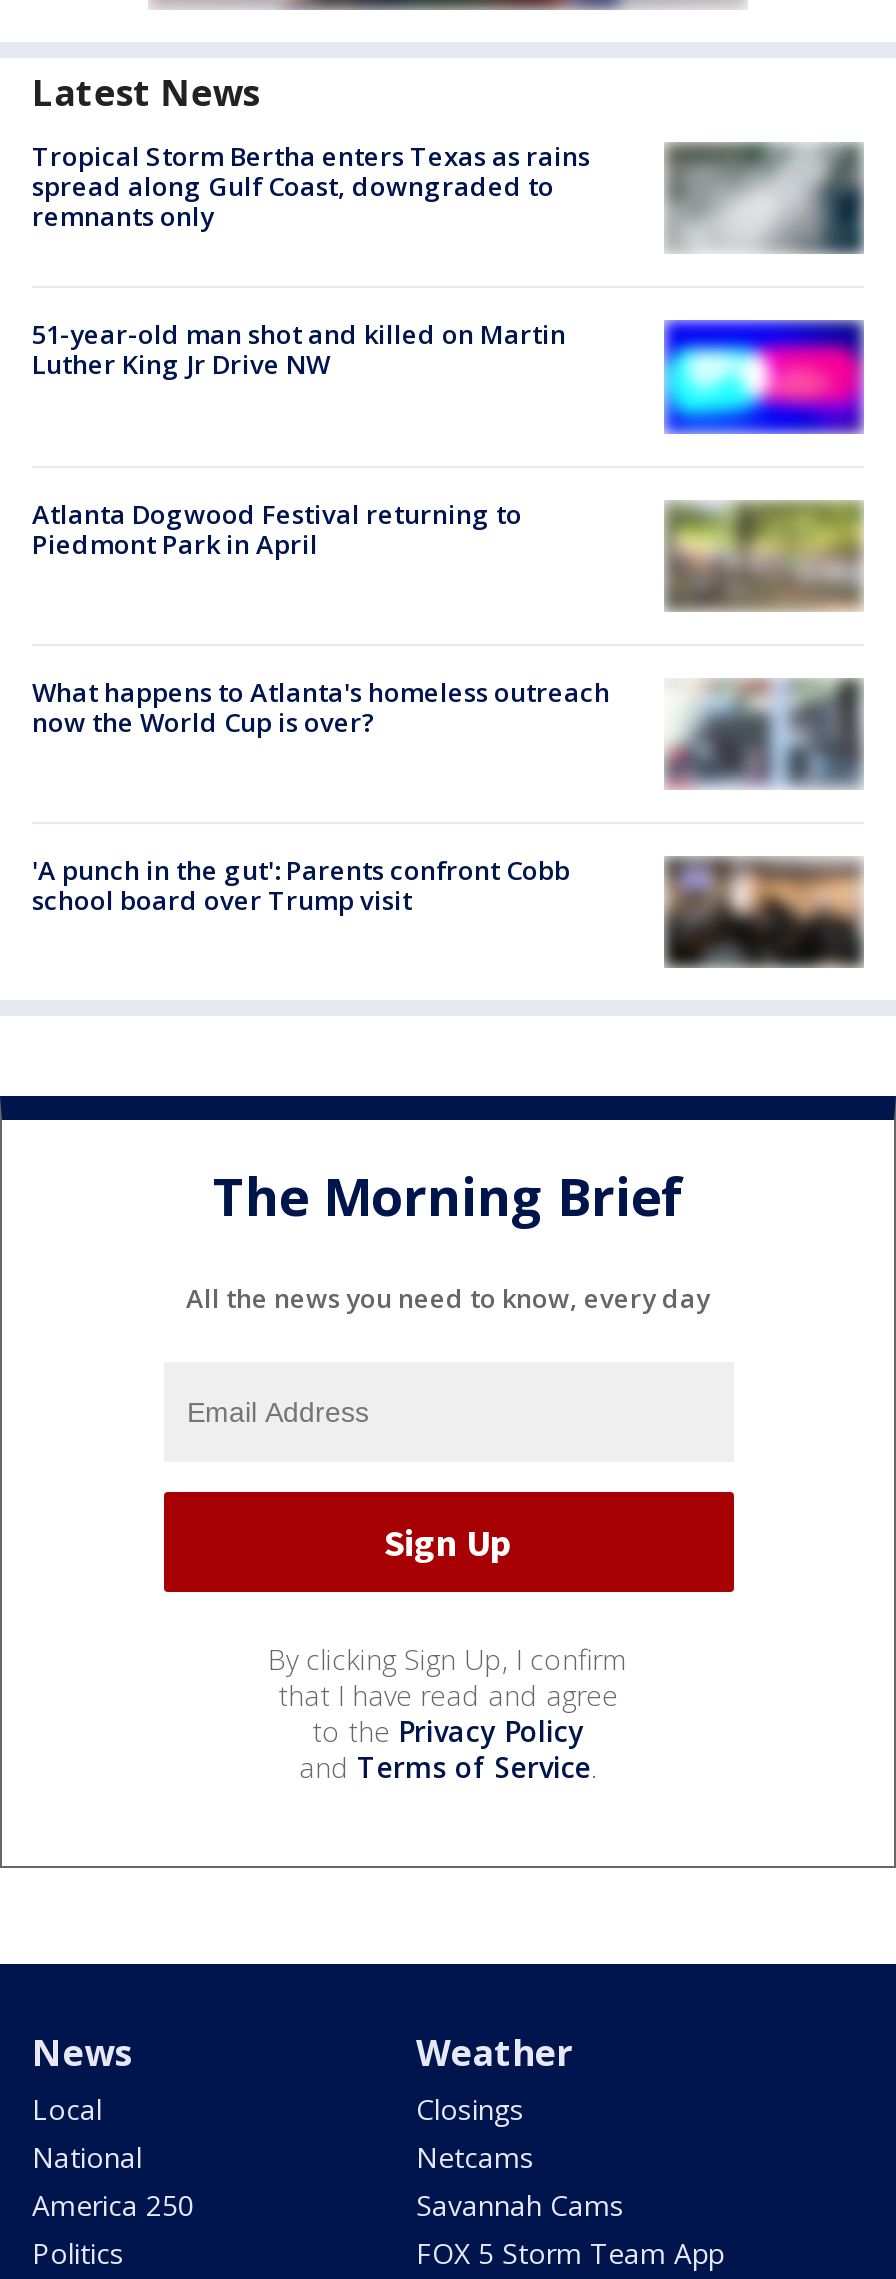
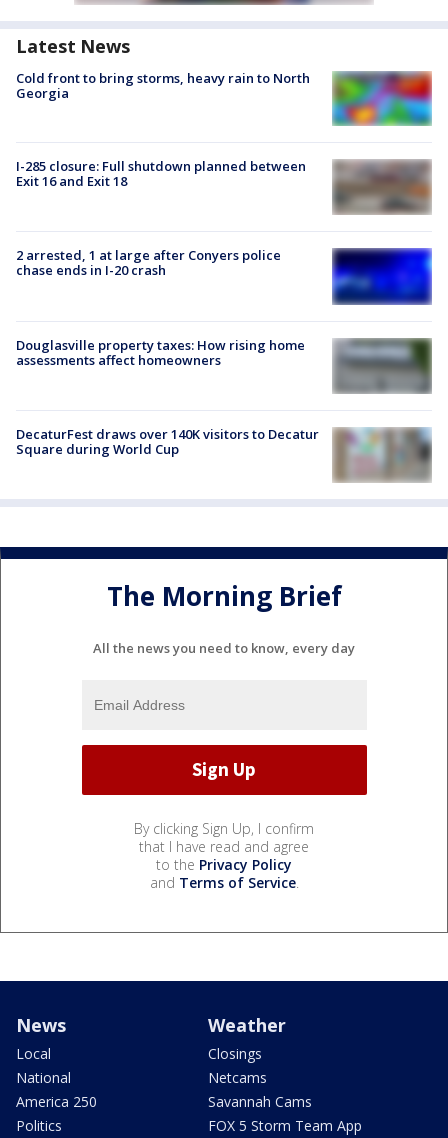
[32,138,864,254] [image] | Tropical Storm Bertha enters Texas as rains | spread along Gulf Coast, downgraded to | remnants only -> [16,69,432,126] [image] | Cold front to bring storms, heavy rain to North | Georgia
[32,317,566,383] 51-year-old man shot and killed on Martin | Luther King Jr Drive NW -> [16,157,306,190] I-285 closure: Full shutdown planned between | Exit 16 and Exit 18
[664,320,864,434] [image] -> [332,159,432,215] [image]
[32,495,522,561] Atlanta Dogwood Festival returning to | Piedmont Park in April -> [16,246,281,279] 2 arrested, 1 at large after Conyers police | chase ends in I-20 crash
[664,498,866,612] [image] -> [332,247,433,305] [image]
[32,674,864,784] [image] | What happens to Atlanta's homeless outreach | now the World Cup is over? -> [16,335,431,393] [image] | Douglasville property taxes: How rising home | assessments affect homeowners
[32,852,570,918] 'A punch in the gut': Parents confront Cobb | school board over Trump visit -> [16,425,319,458] DecaturFest draws over 140K visitors to Decatur | Square during World Cup
[664,856,862,968] [image] -> [333,427,432,482] [image]

